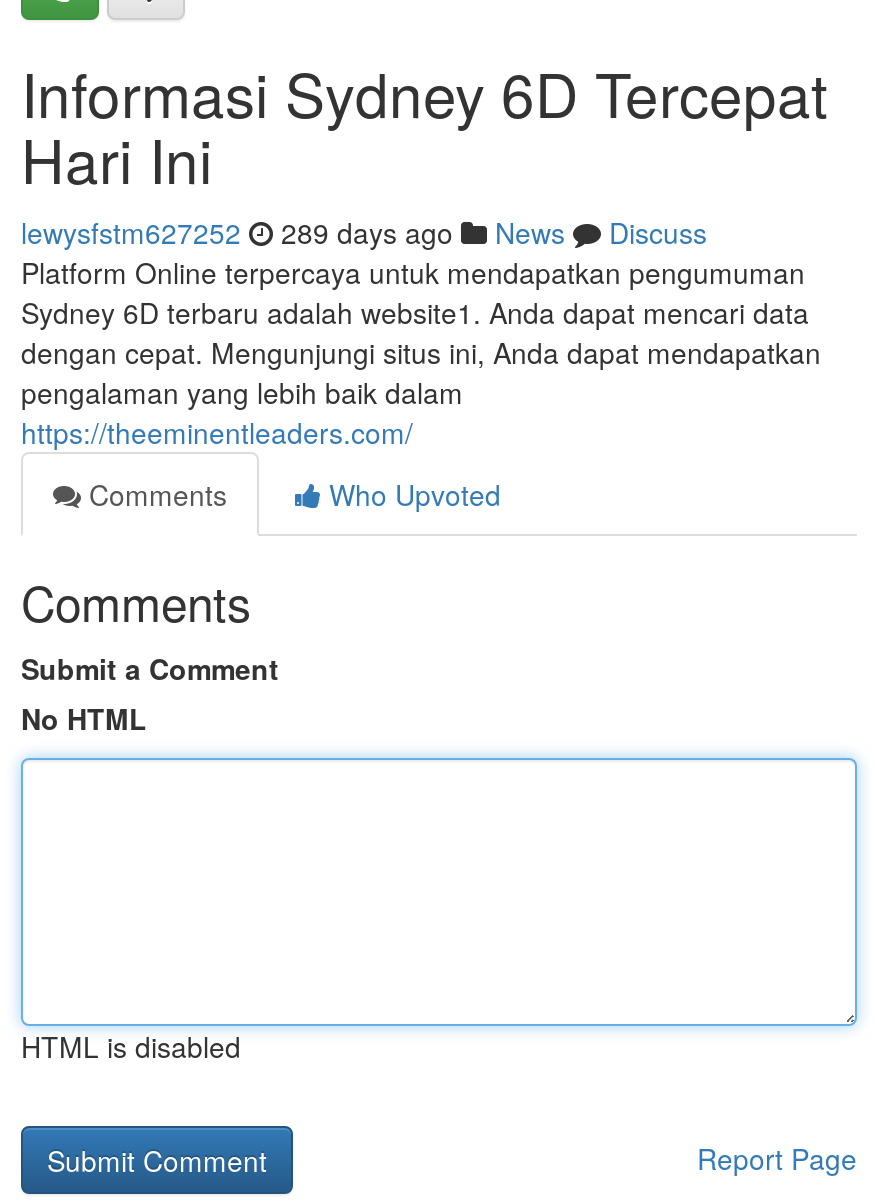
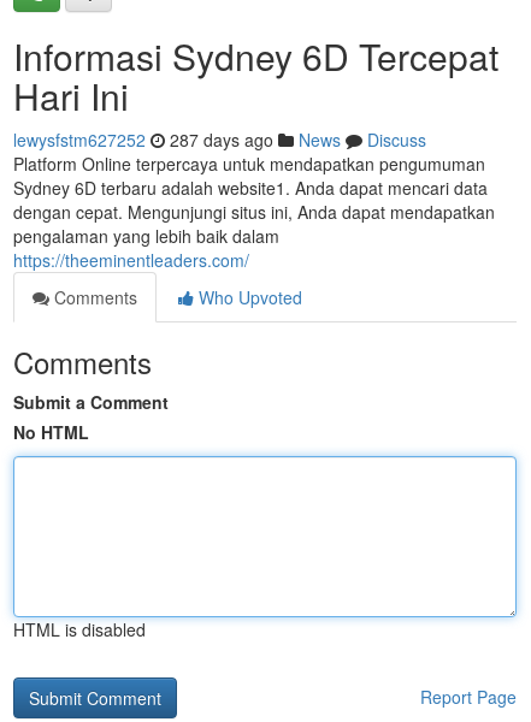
[21,212,707,252] lewysfstm627252 289 days ago News Discuss -> [13,128,426,152] lewysfstm627252 287 days ago News Discuss

